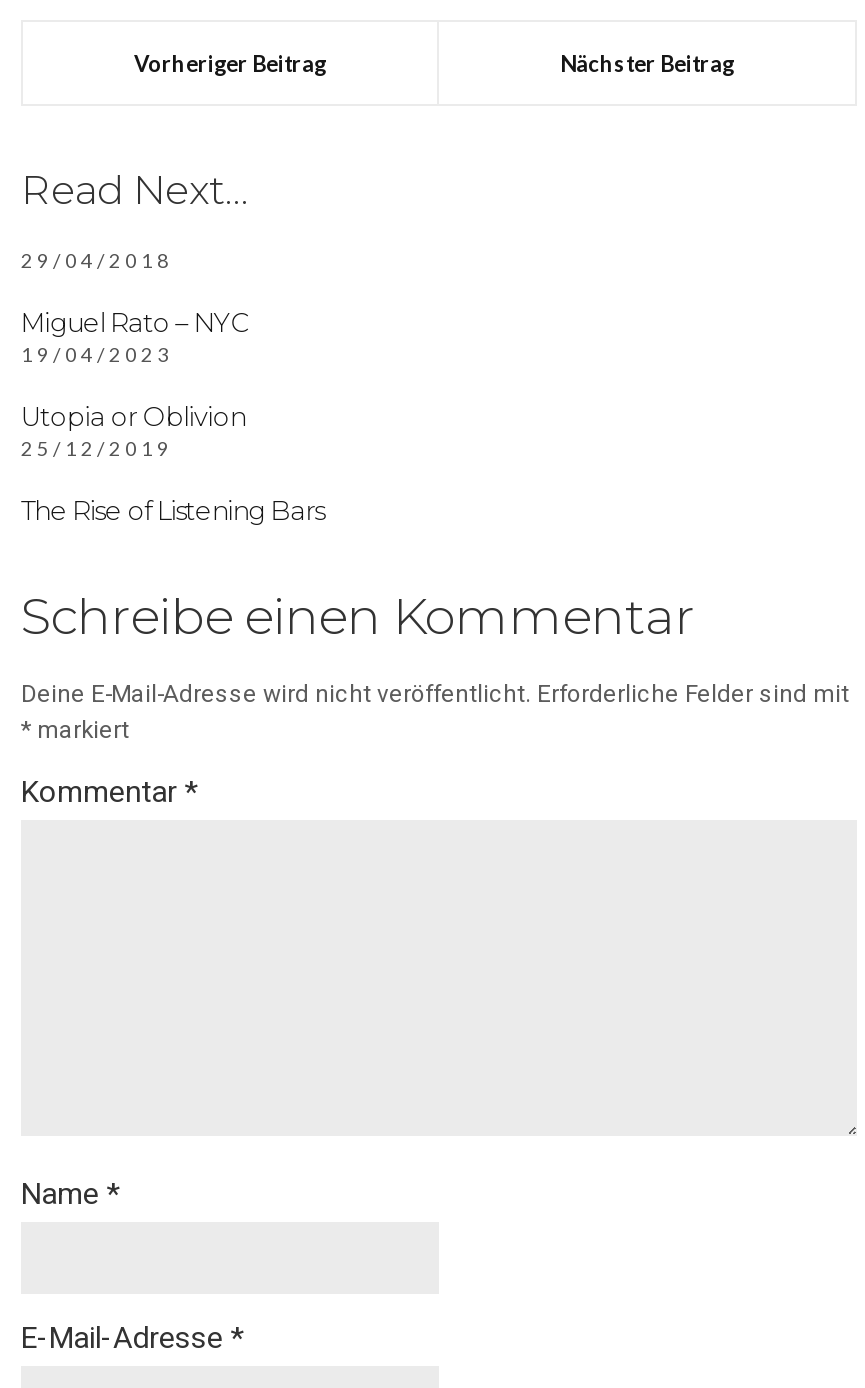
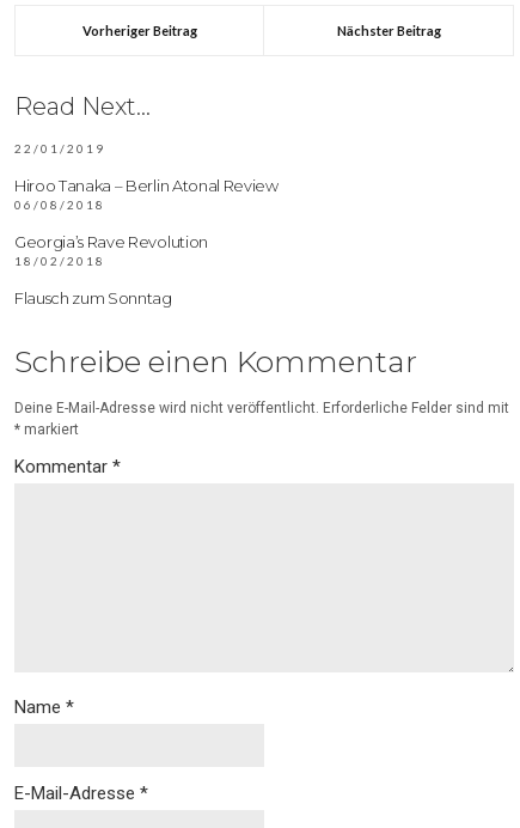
[21,248,173,272] 29/04/2018 -> [14,141,105,155] 22/01/2019
[21,306,250,366] Miguel Rato – NYC | 19/04/2023 -> [14,176,278,212] Hiroo Tanaka – Berlin Atonal Review | 06/08/2018
[21,400,245,460] Utopia or Oblivion | 25/12/2019 -> [14,232,208,268] Georgia’s Rave Revolution | 18/02/2018
[21,494,324,526] The Rise of Listening Bars -> [14,288,172,307] Flausch zum Sonntag

